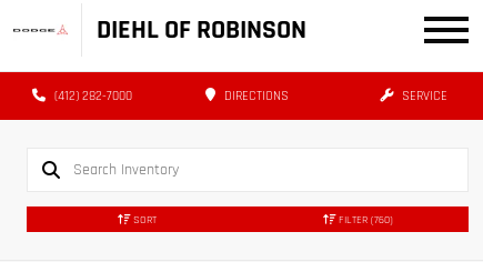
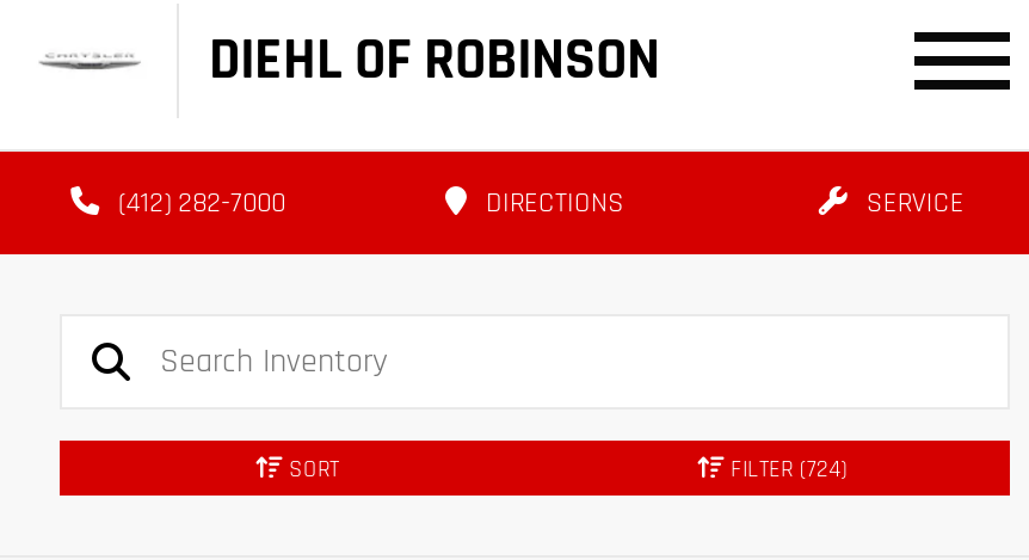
[335,213,393,226] FILTER (760) -> [723,454,848,483] FILTER (724)

